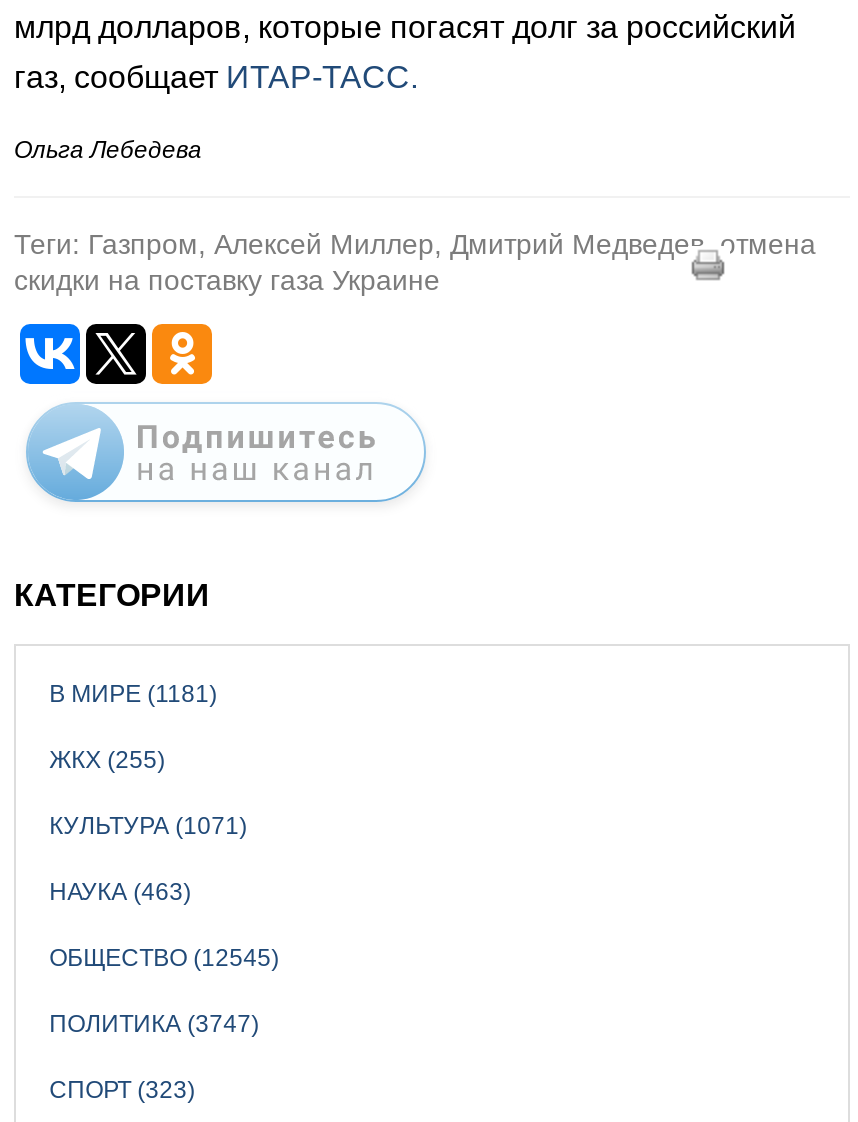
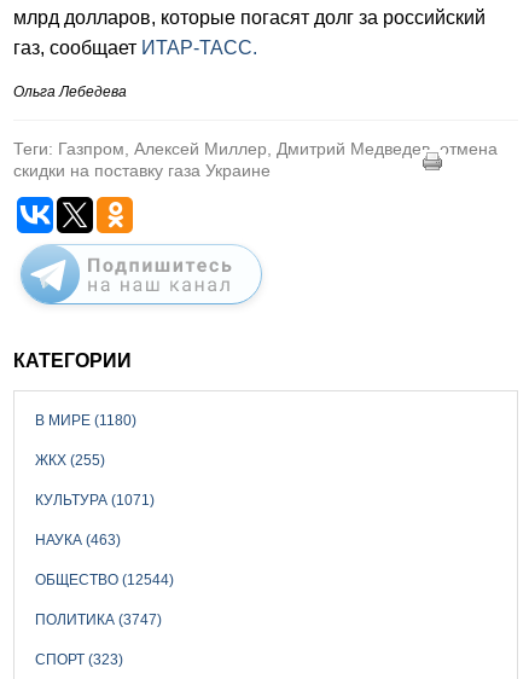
[49,679,217,707] В МИРЕ (1181) -> [35,411,136,428] В МИРЕ (1180)
[49,943,279,971] ОБЩЕСТВО (12545) -> [35,571,173,588] ОБЩЕСТВО (12544)

